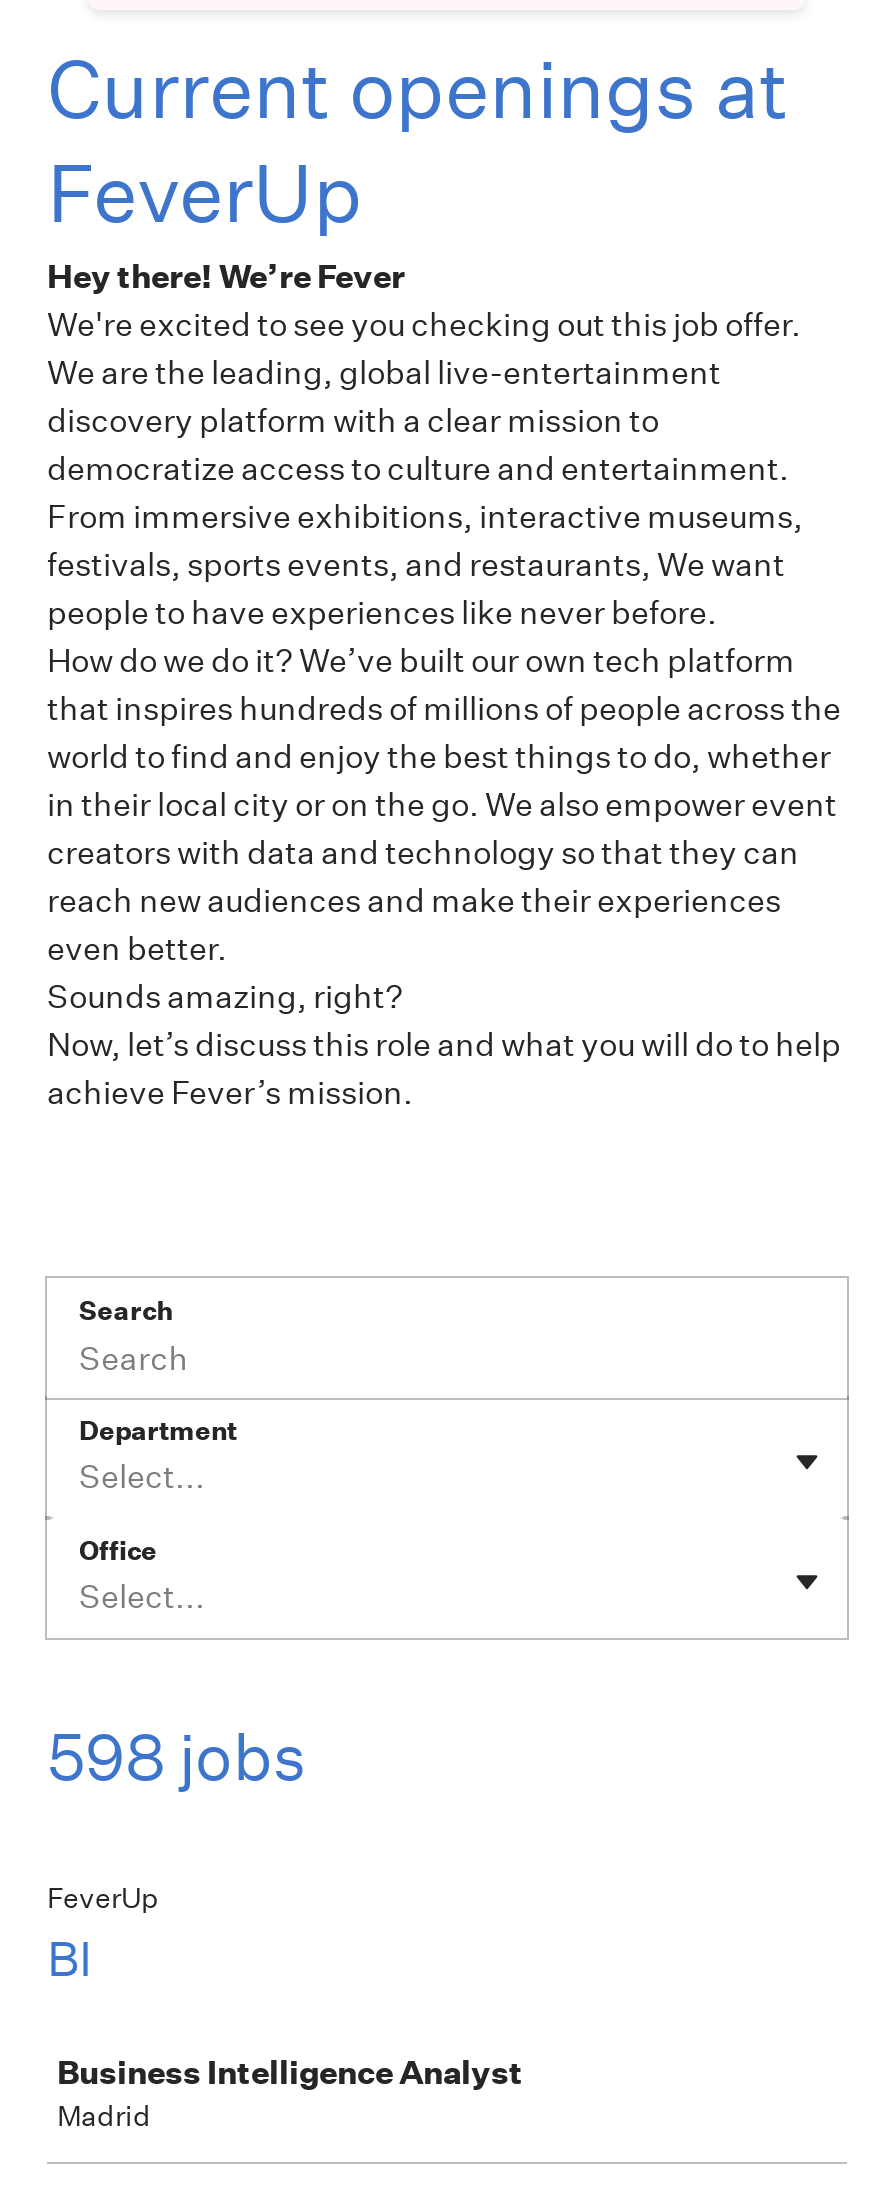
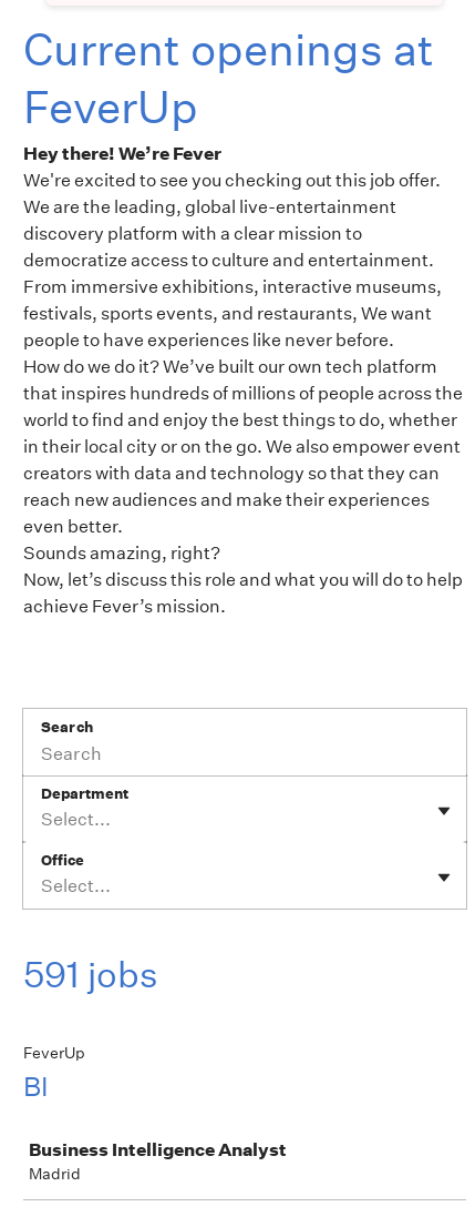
[47,1718,307,1796] 598 jobs -> [23,953,158,996] 591 jobs

